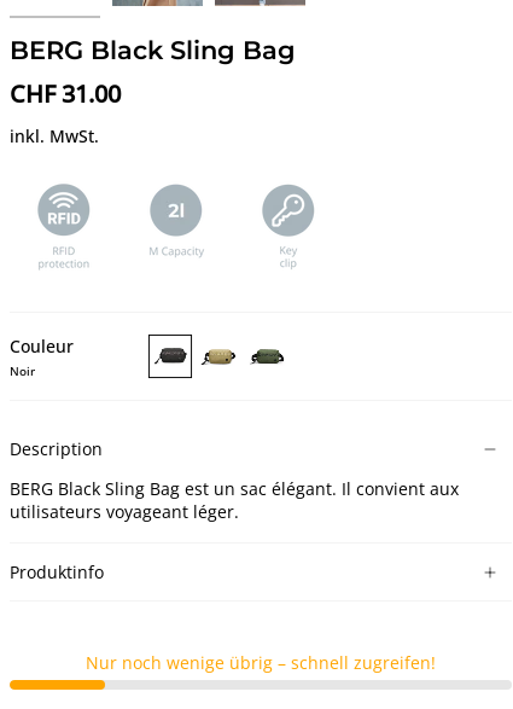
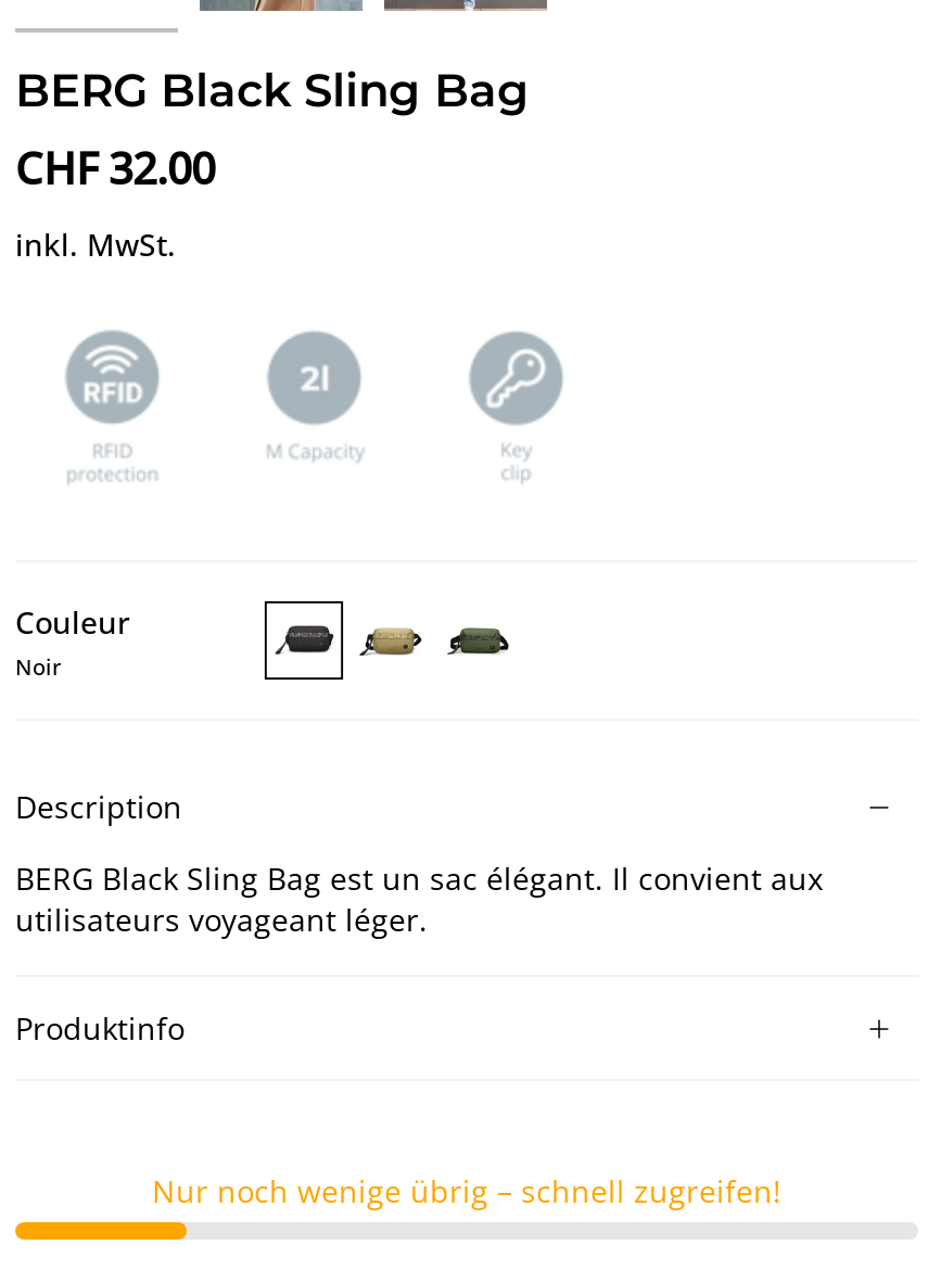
[10,77,121,110] CHF 31.00 -> [15,139,215,198] CHF 32.00

